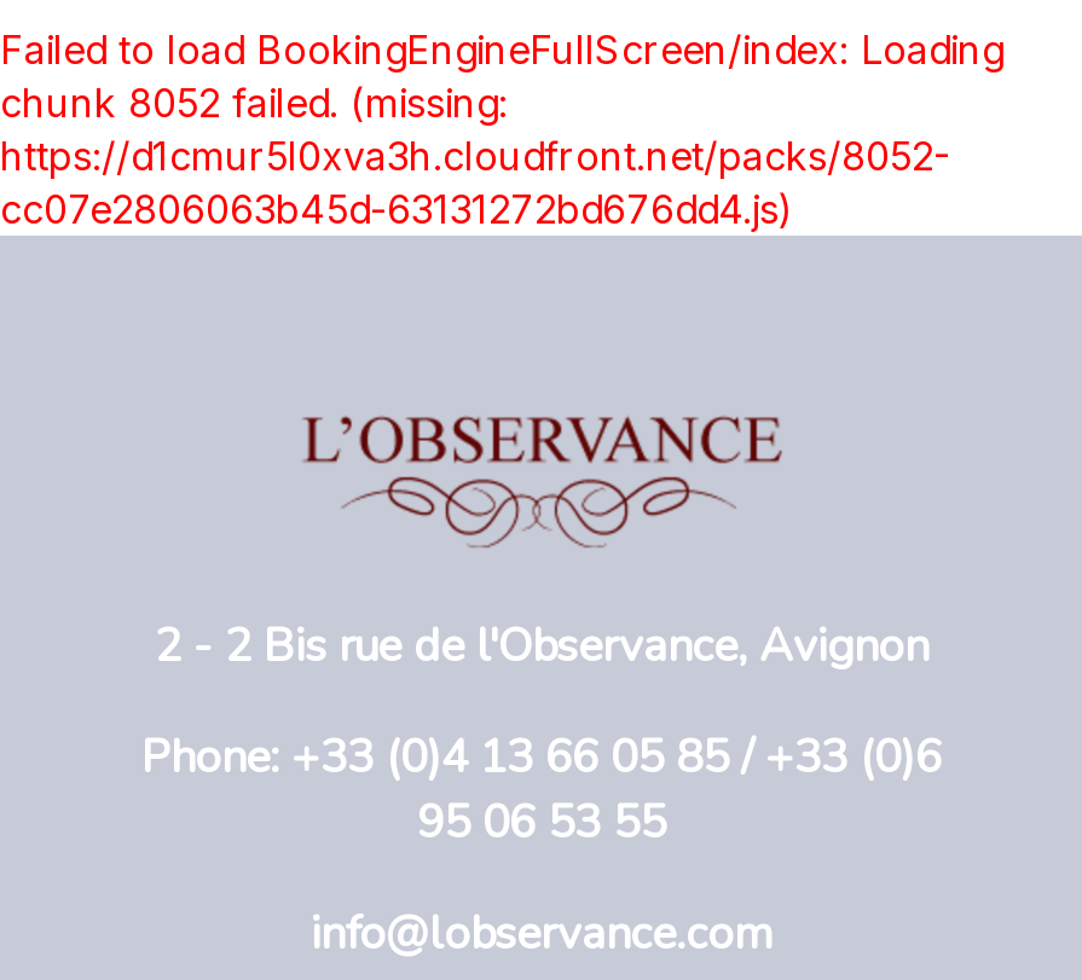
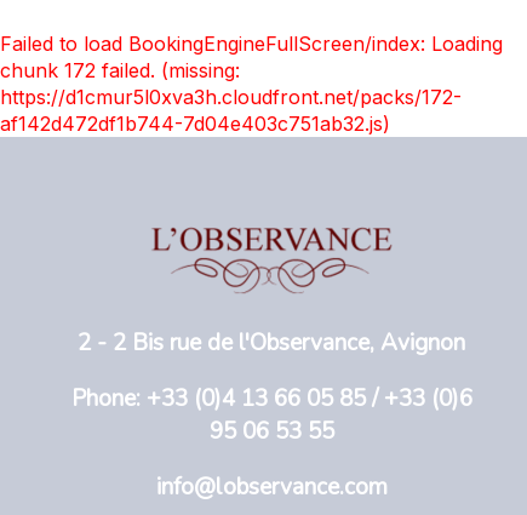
[0,79,950,233] chunk 8052 failed. (missing: | https://d1cmur5l0xva3h.cloudfront.net/packs/8052- | cc07e2806063b45d-63131272bd676dd4.js) -> [0,58,462,136] chunk 172 failed. (missing: | https://d1cmur5l0xva3h.cloudfront.net/packs/172- | af142d472df1b744-7d04e403c751ab32.js)

